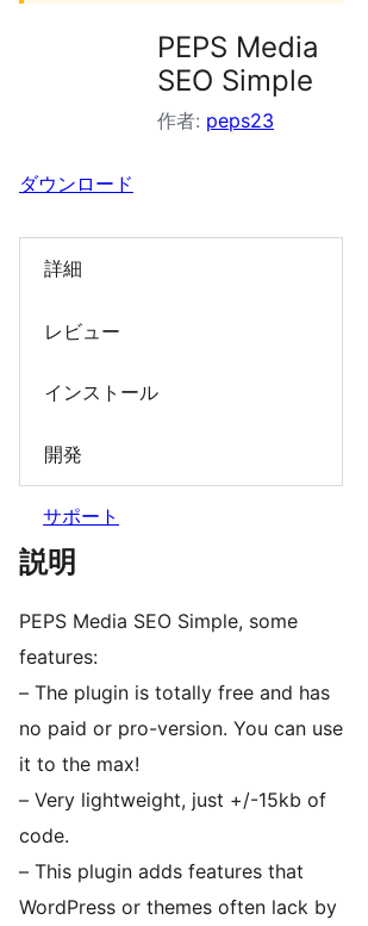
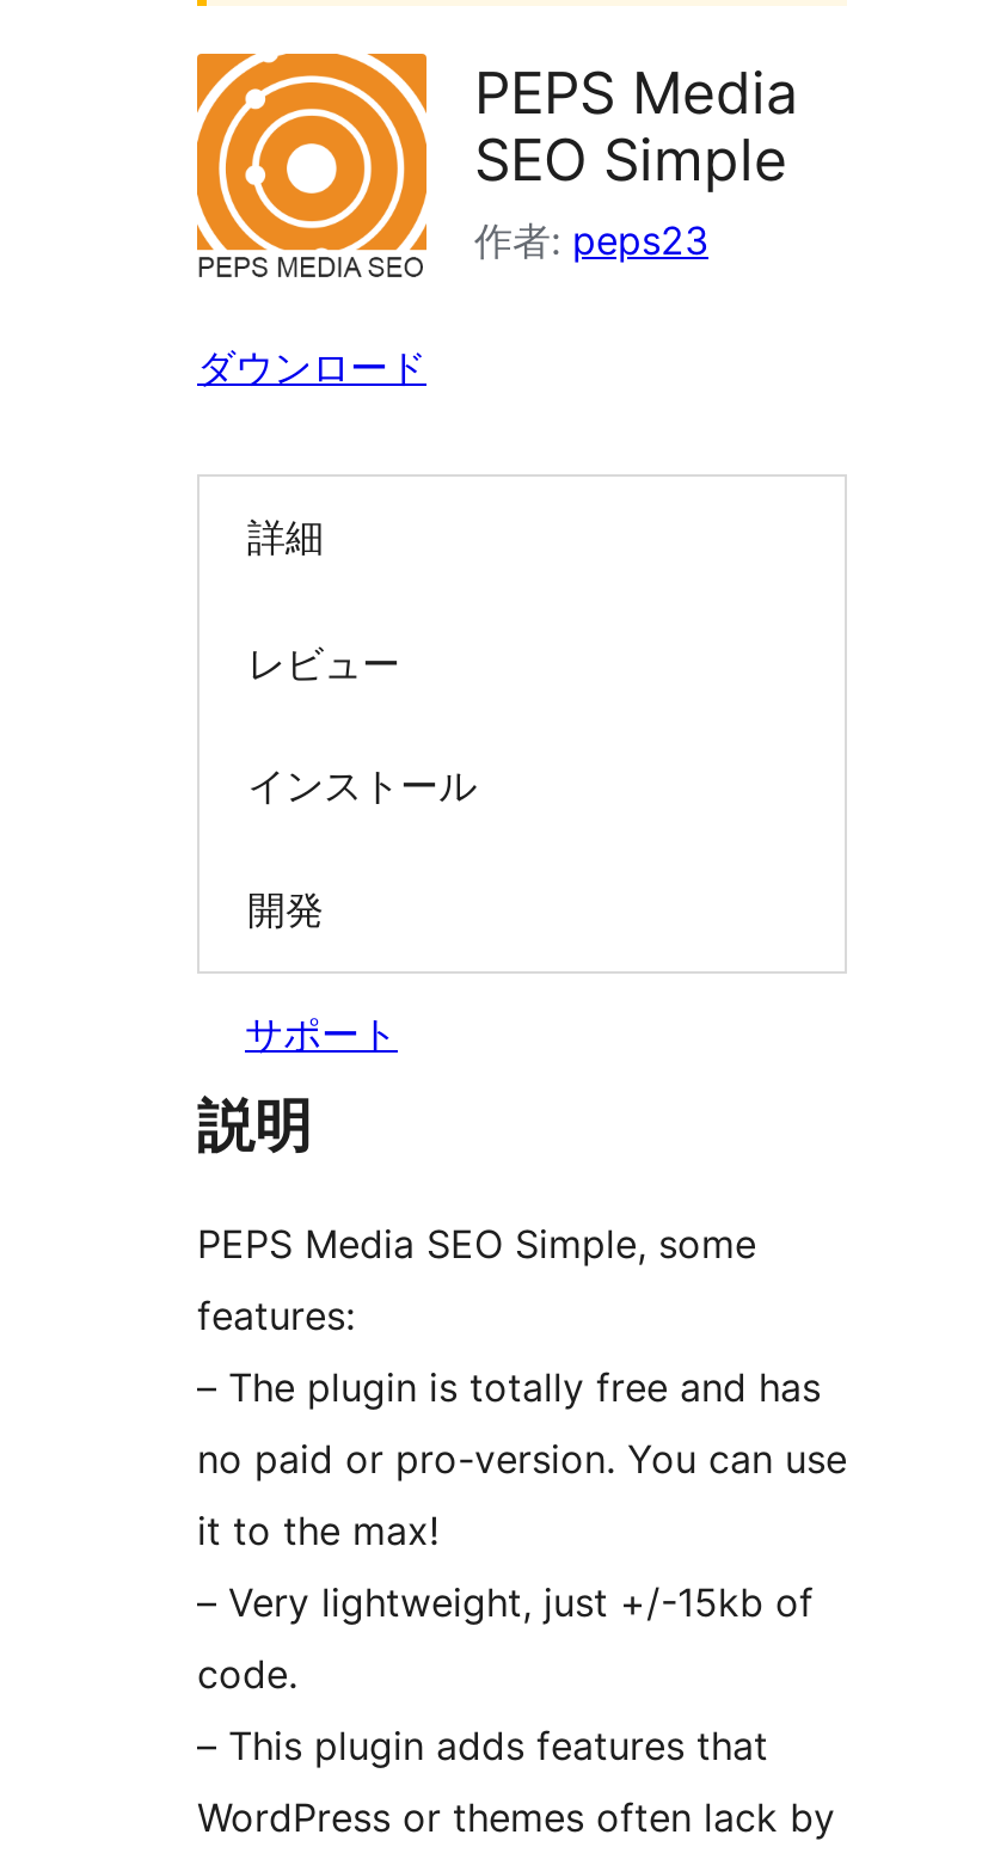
none -> [195,51,429,281] [image]

